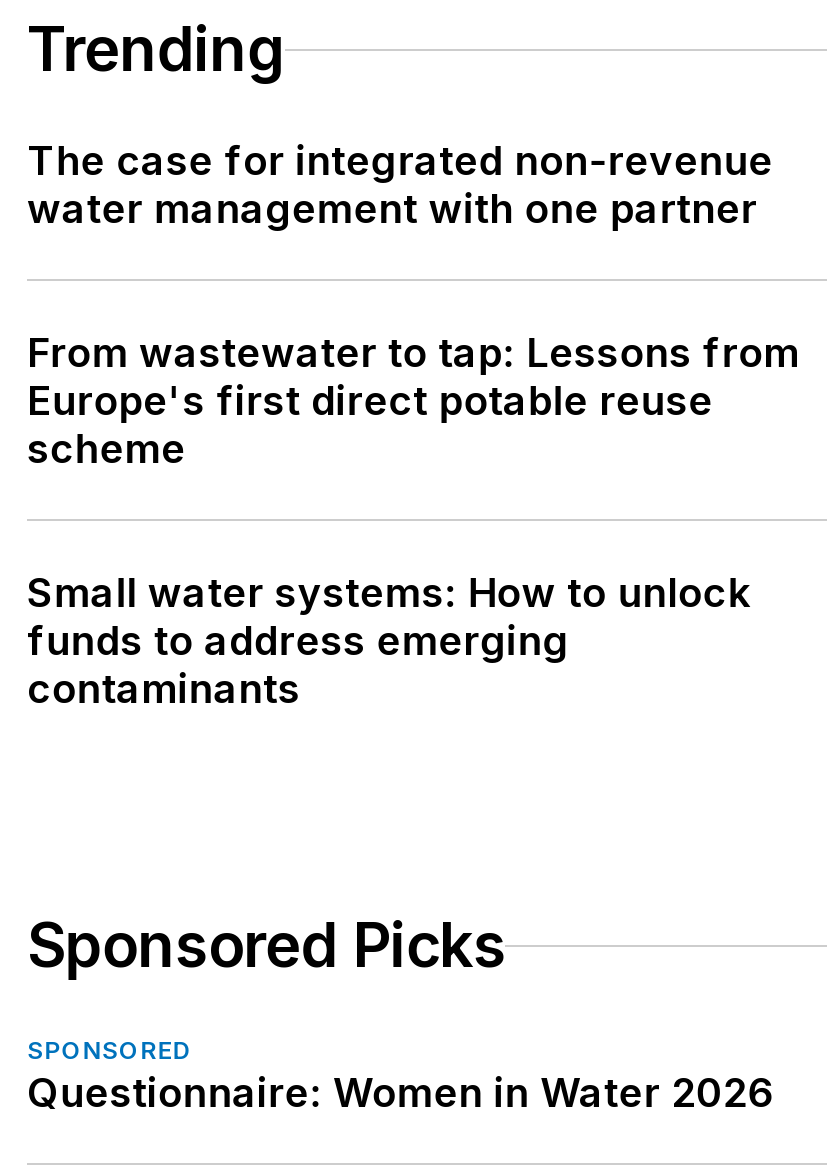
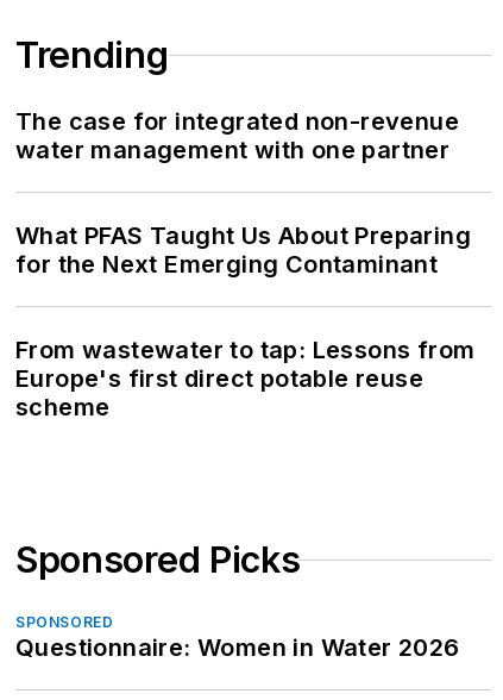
none -> [15,222,471,279] What PFAS Taught Us About Preparing | for the Next Emerging Contaminant
moved [27,329,800,473] -> [15,336,475,422]: From wastewater to tap: Lessons from | Europe's first direct potable reuse | scheme
[27,569,750,713] Small water systems: How to unlock | funds to address emerging | contaminants -> none

